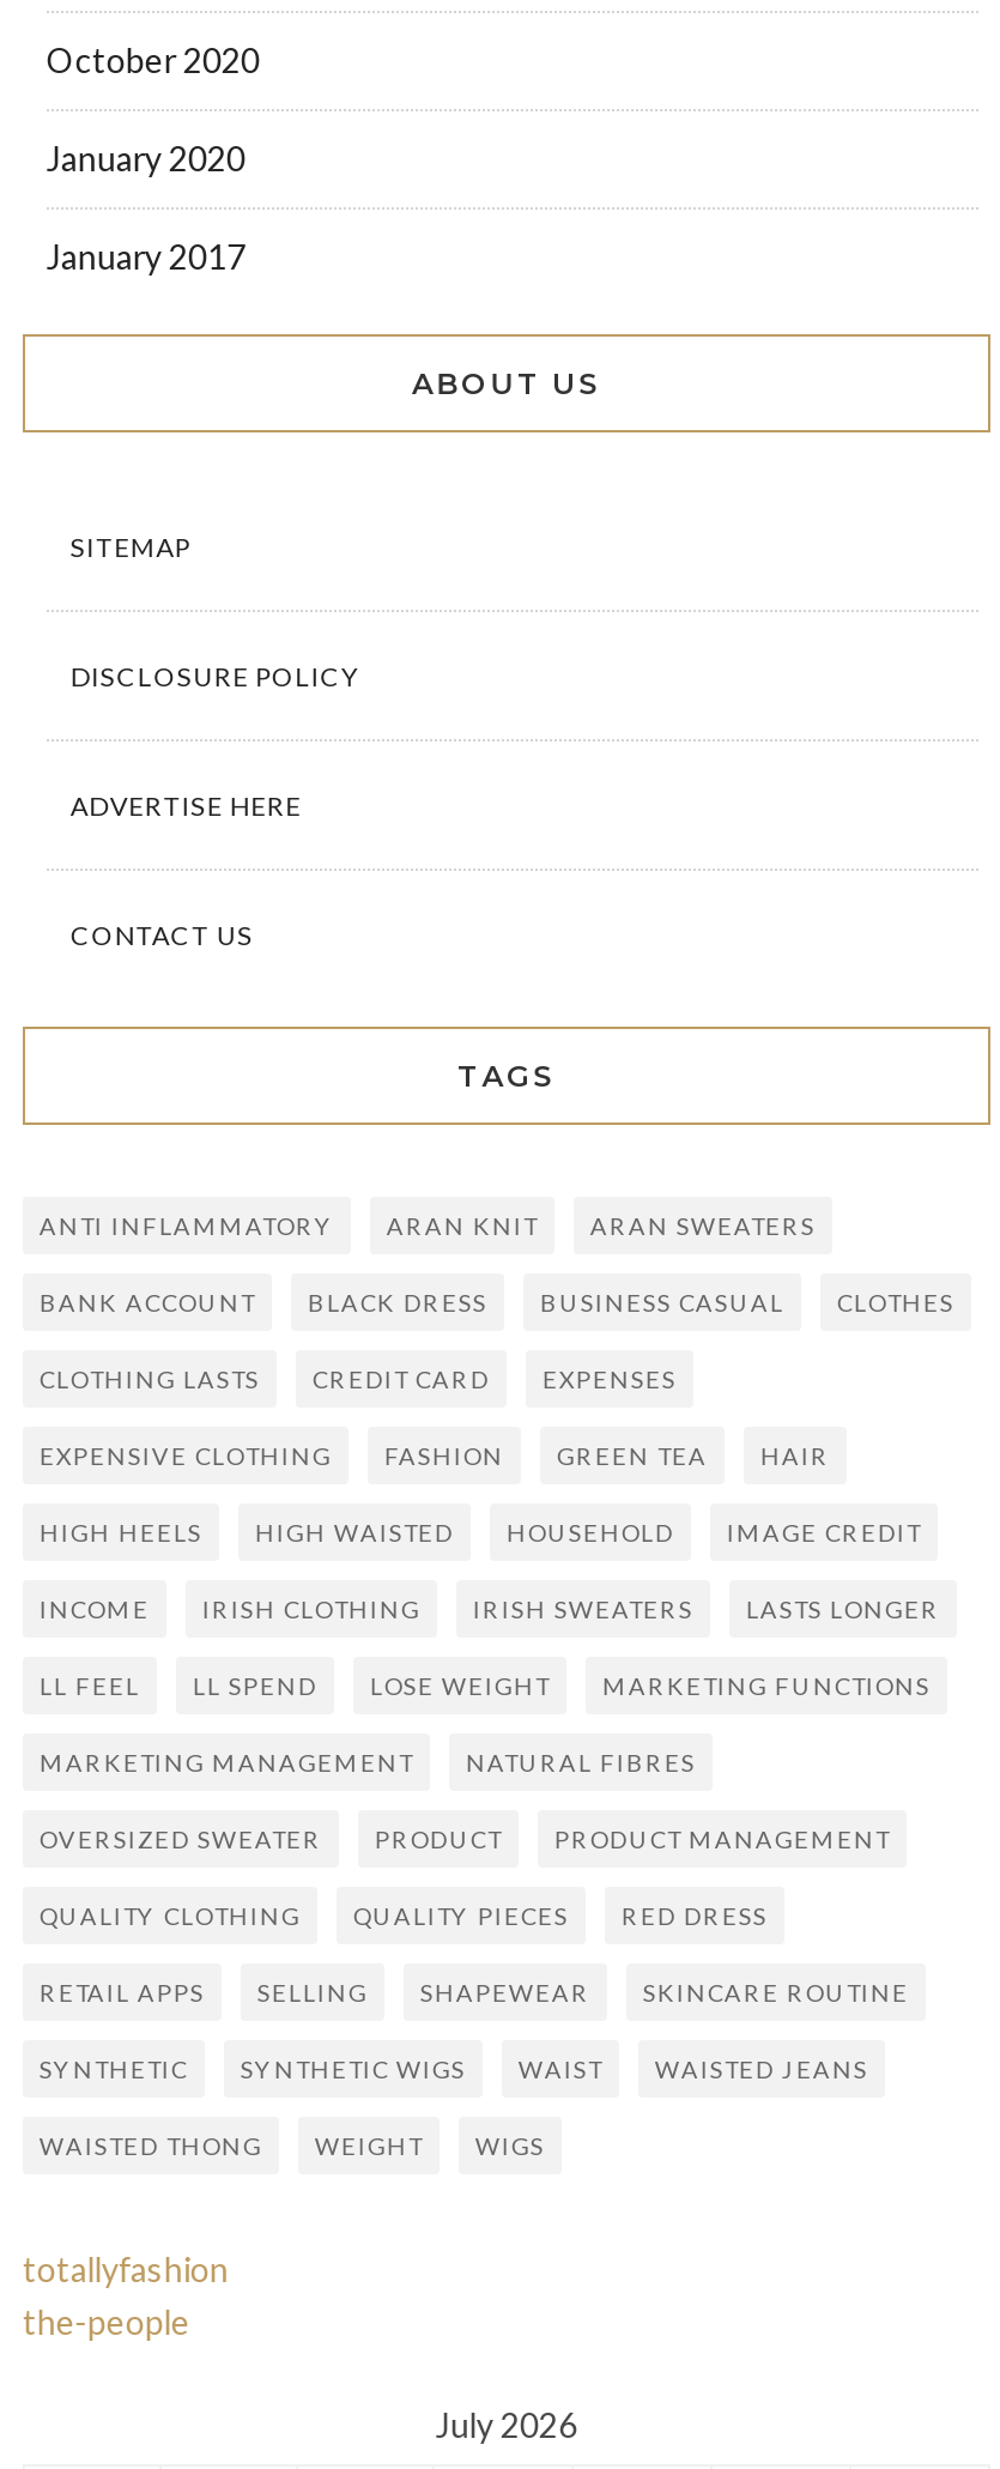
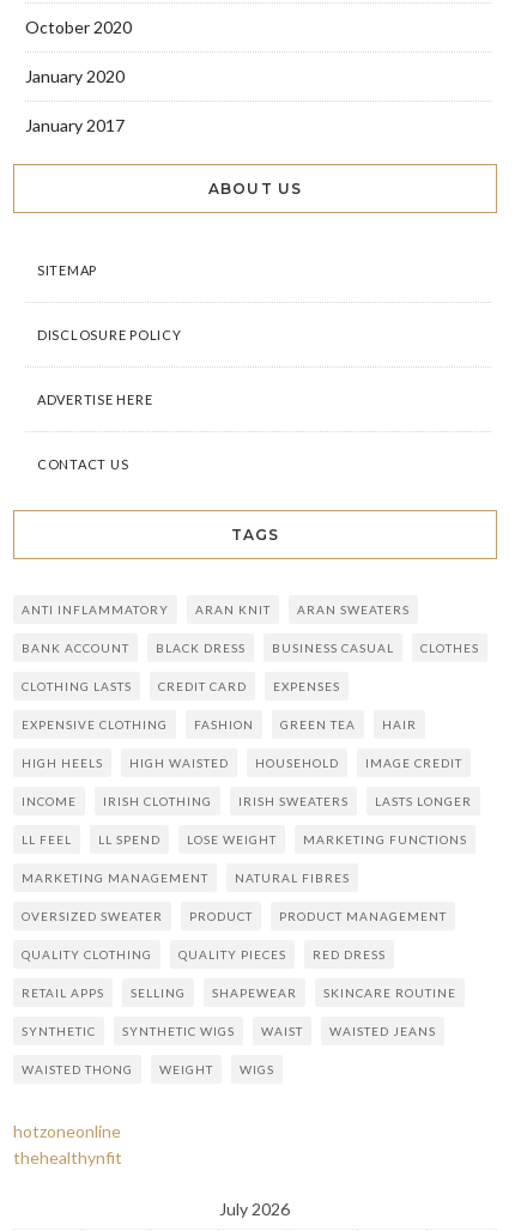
[22,2249,228,2342] totallyfashion | the-people -> [13,1121,122,1168] hotzoneonline | thehealthynfit

